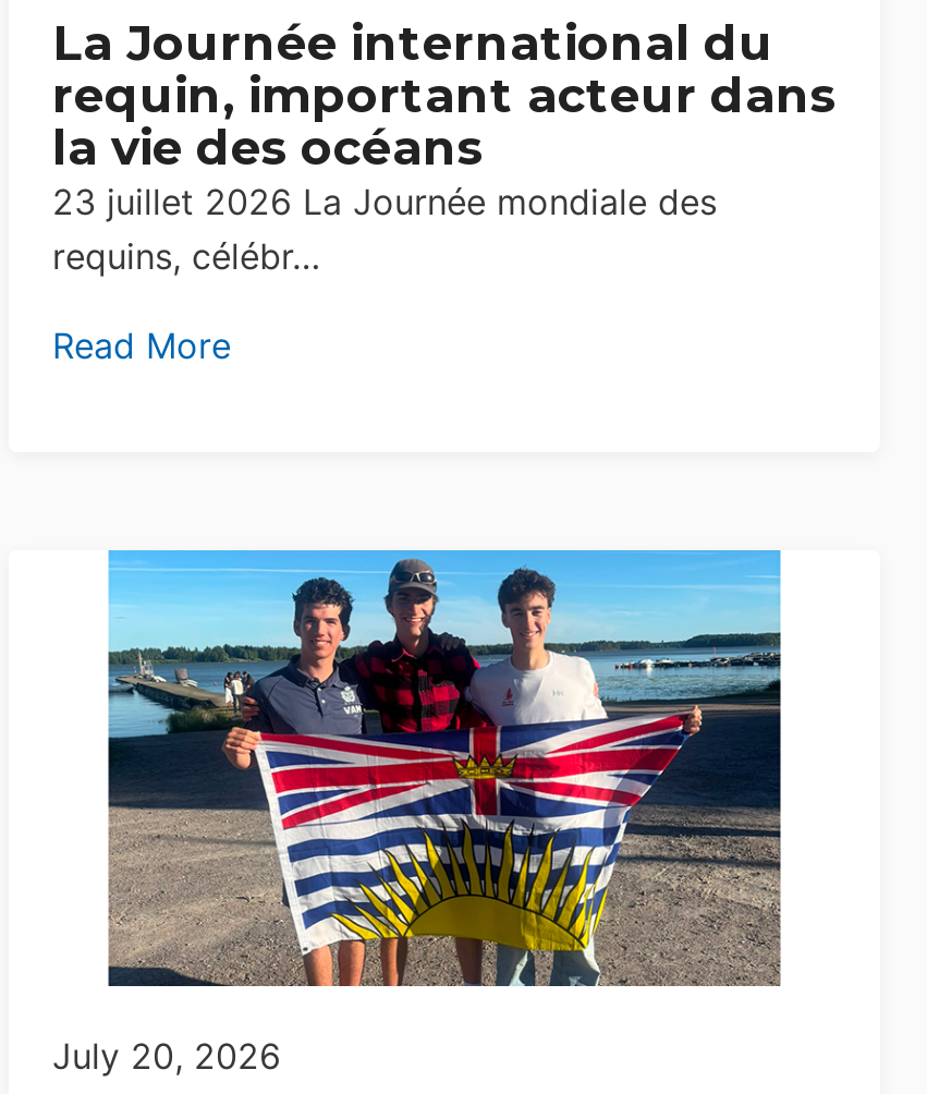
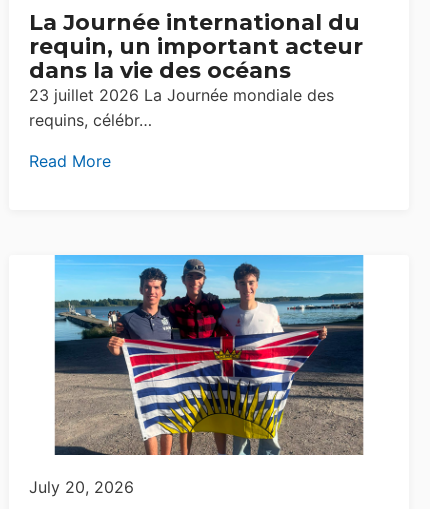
[52,67,837,178] requin, important acteur dans | la vie des océans -> [29,33,363,84] requin, un important acteur | dans la vie des océans

